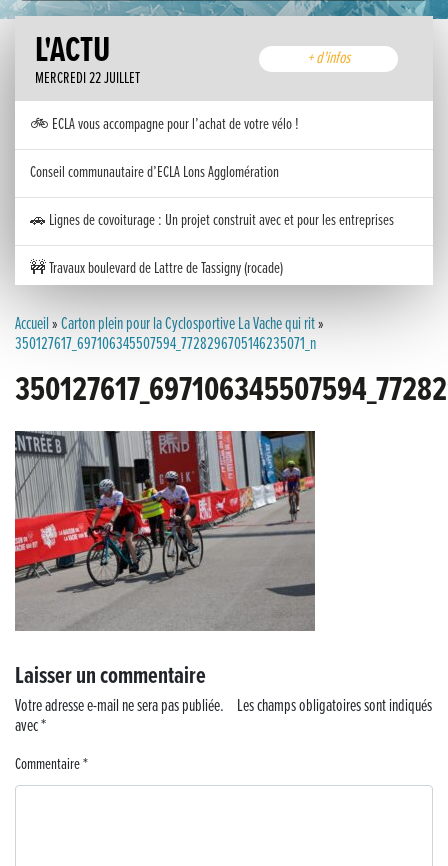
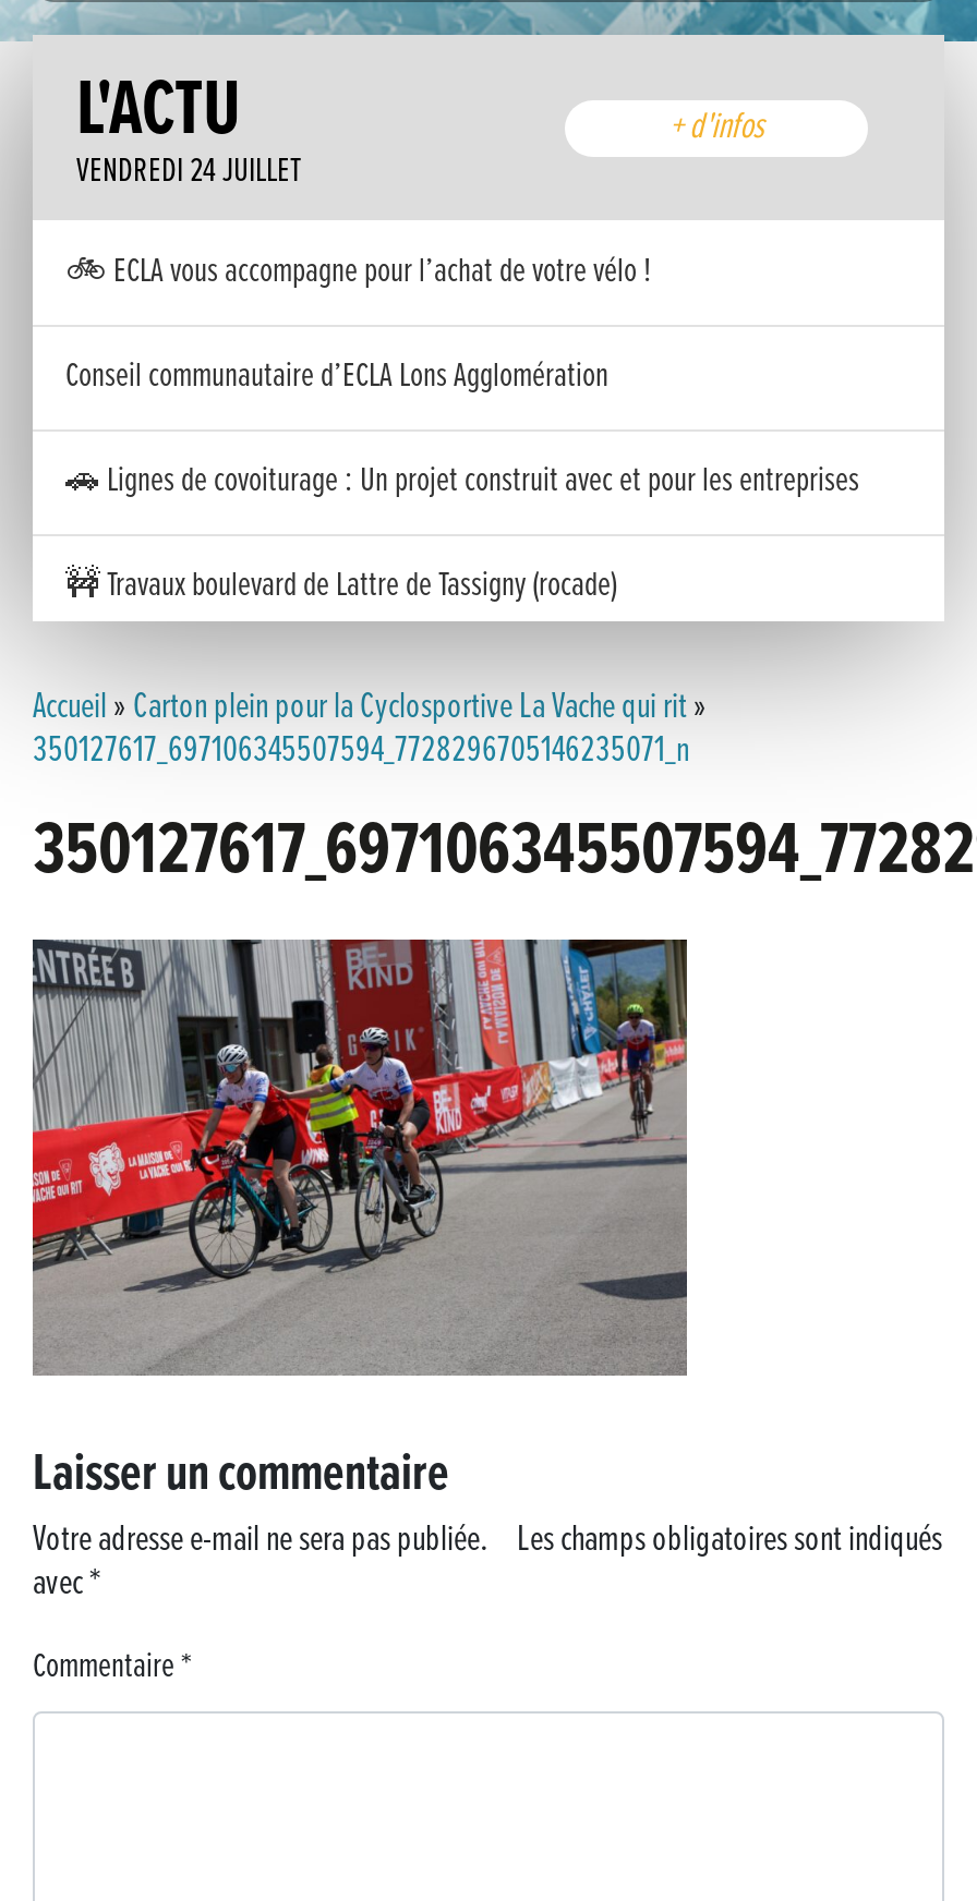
[35,68,140,89] MERCREDI 22 JUILLET -> [76,148,301,194] VENDREDI 24 JUILLET

